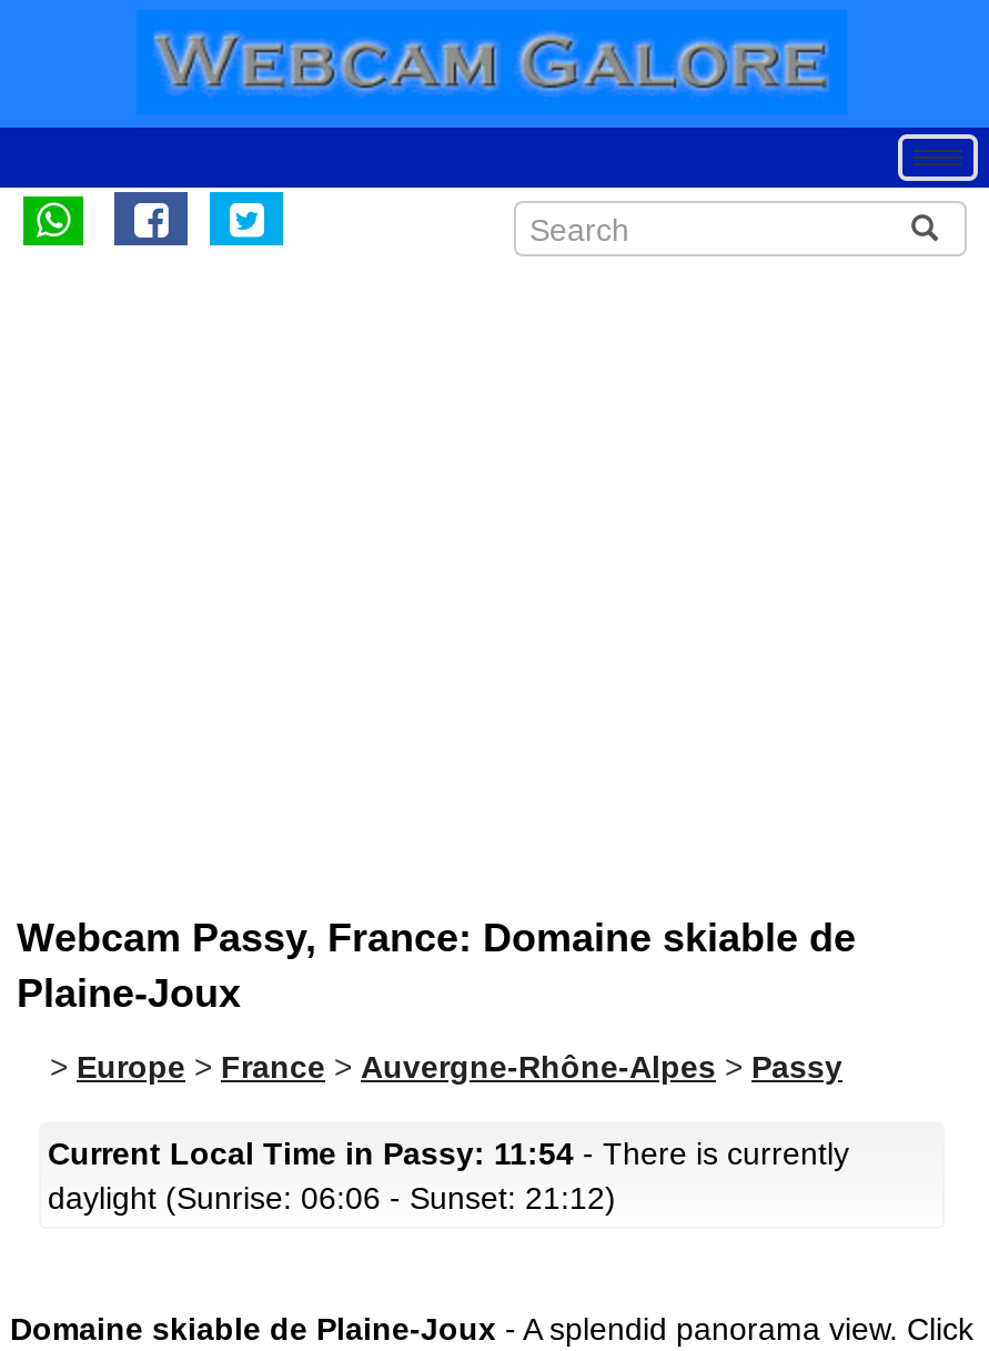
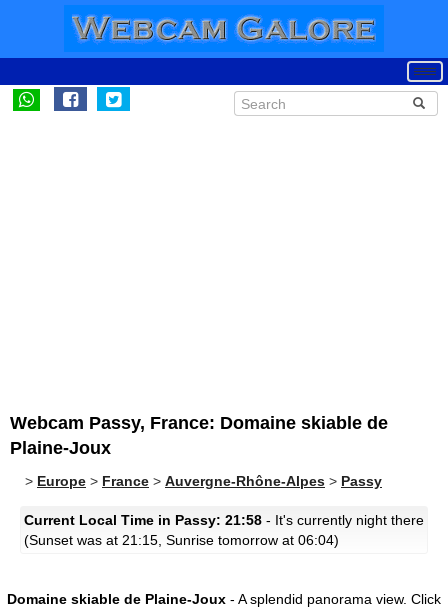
[48,1136,849,1216] Current Local Time in Passy: 11:54 - There is currently | daylight (Sunrise: 06:06 - Sunset: 21:12) -> [24,512,424,548] Current Local Time in Passy: 21:58 - It's currently night there | (Sunset was at 21:15, Sunrise tomorrow at 06:04)

